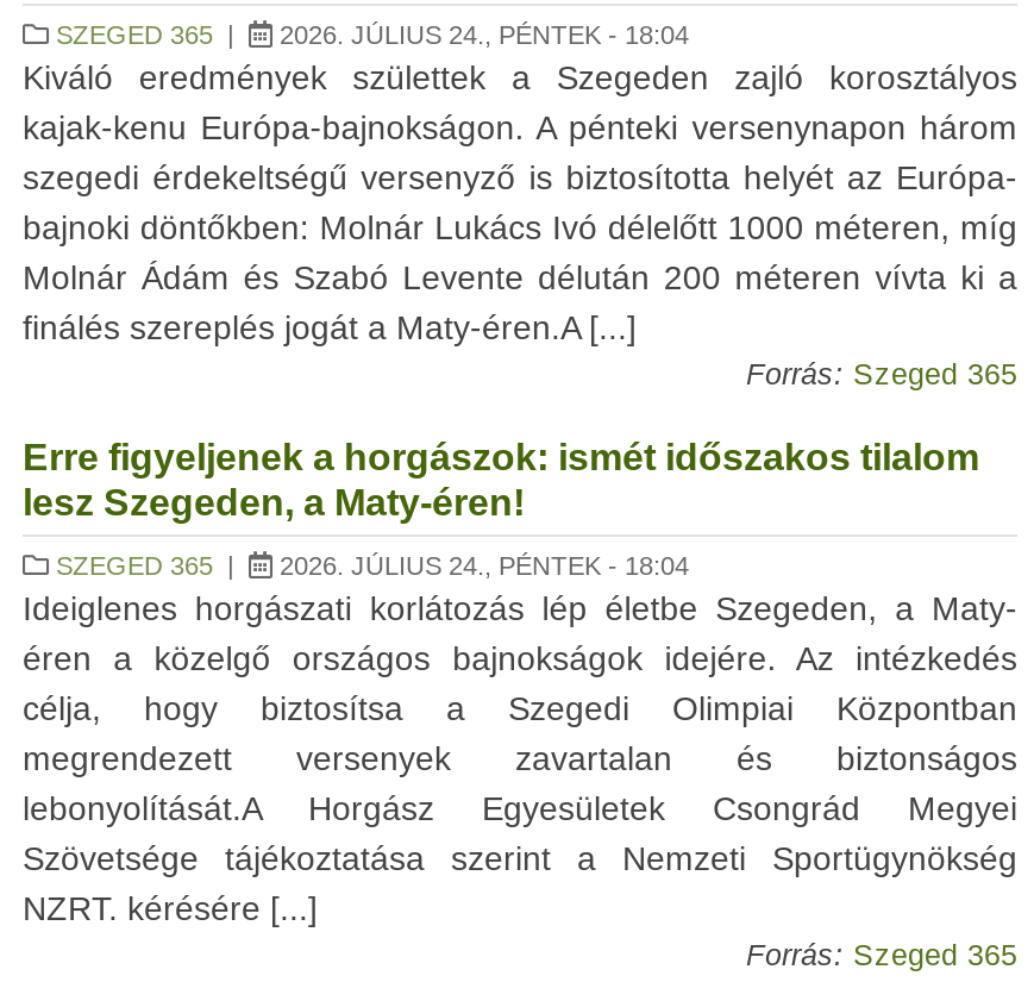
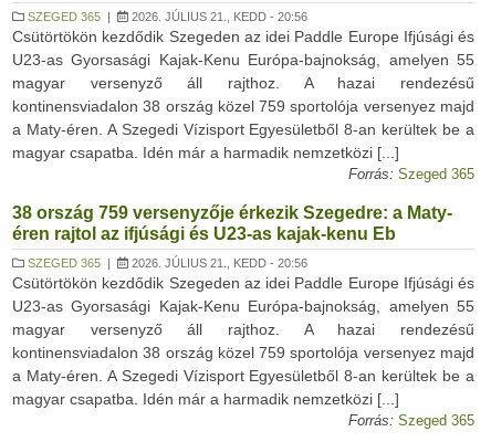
[23,20,1017,346] 2026. JÚLIUS 24., PÉNTEK - 18:04 | Kiváló eredmények születtek a Szegeden zajló korosztályos | kajak-kenu Európa-bajnokságon. A pénteki versenynapon három | szegedi érdekeltségű versenyző is biztosította helyét az Európa- | bajnoki döntőkben: Molnár Lukács Ivó délelőtt 1000 méteren, míg | Molnár Ádám és Szabó Levente délután 200 méteren vívta ki a | finálés szereplés jogát a Maty-éren.A [...] -> [12,10,474,161] 2026. JÚLIUS 21., KEDD - 20:56 | Csütörtökön kezdődik Szegeden az idei Paddle Europe Ifjúsági és | U23-as Gyorsasági Kajak-Kenu Európa-bajnokság, amelyen 55 | magyar versenyző áll rajthoz. A hazai rendezésű | kontinensviadalon 38 ország közel 759 sportolója versenyez majd | a Maty-éren. A Szegedi Vízisport Egyesületből 8-an kerültek be a | magyar csapatba. Idén már a harmadik nemzetközi [...]
[23,437,979,523] Erre figyeljenek a horgászok: ismét időszakos tilalom | lesz Szegeden, a Maty-éren! -> [12,203,452,243] 38 ország 759 versenyzője érkezik Szegedre: a Maty- | éren rajtol az ifjúsági és U23-as kajak-kenu Eb
[23,551,1017,927] 2026. JÚLIUS 24., PÉNTEK - 18:04 | Ideiglenes horgászati korlátozás lép életbe Szegeden, a Maty- | éren a közelgő országos bajnokságok idejére. Az intézkedés | célja, hogy biztosítsa a Szegedi Olimpiai Központban | megrendezett versenyek zavartalan és biztonságos | lebonyolítását.A Horgász Egyesületek Csongrád Megyei | Szövetsége tájékoztatása szerint a Nemzeti Sportügynökség | NZRT. kérésére [...] -> [12,256,474,408] 2026. JÚLIUS 21., KEDD - 20:56 | Csütörtökön kezdődik Szegeden az idei Paddle Europe Ifjúsági és | U23-as Gyorsasági Kajak-Kenu Európa-bajnokság, amelyen 55 | magyar versenyző áll rajthoz. A hazai rendezésű | kontinensviadalon 38 ország közel 759 sportolója versenyez majd | a Maty-éren. A Szegedi Vízisport Egyesületből 8-an kerültek be a | magyar csapatba. Idén már a harmadik nemzetközi [...]

